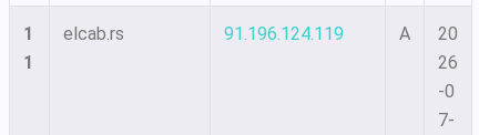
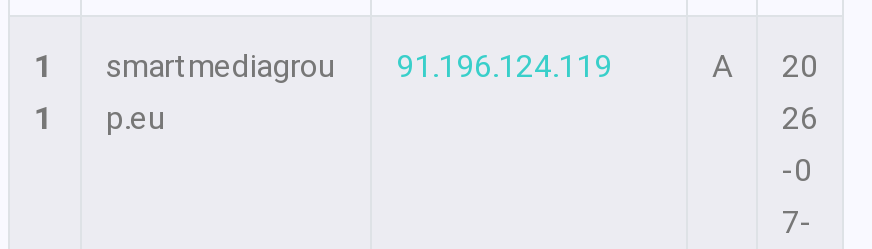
[63,23,124,44] elcab.rs -> [106,47,334,137] smartmediagrou | p.eu

